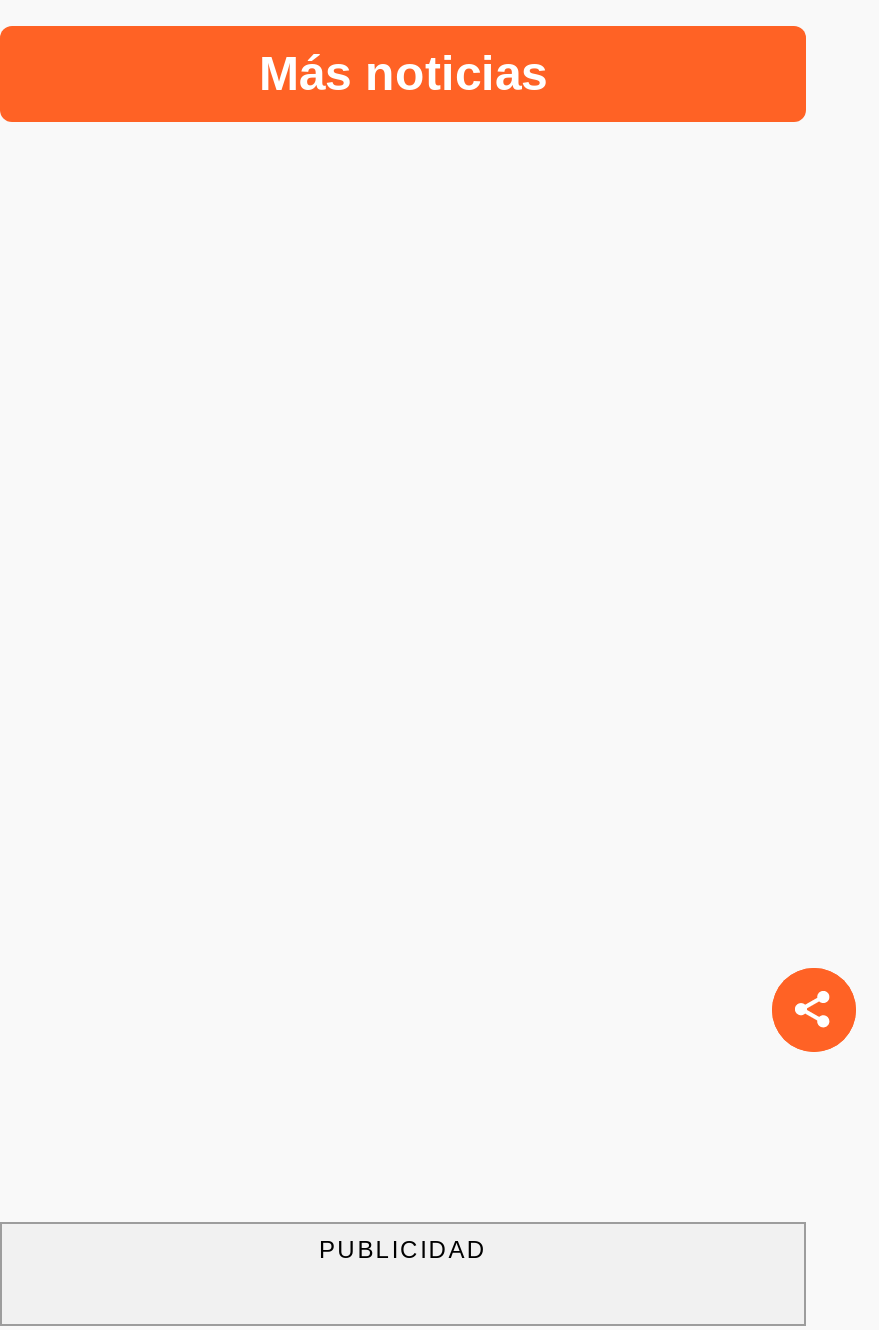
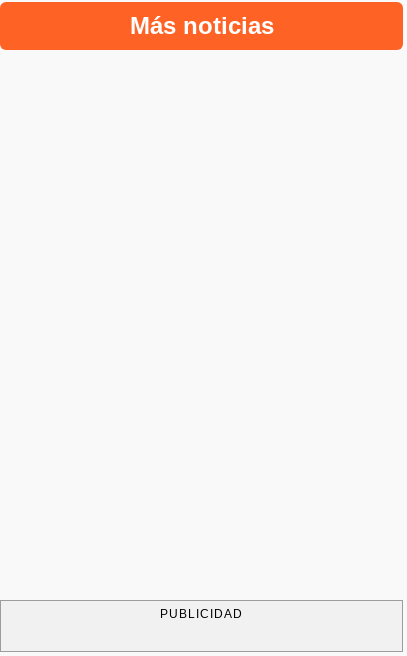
[770,966,858,1054] [image] -> none

